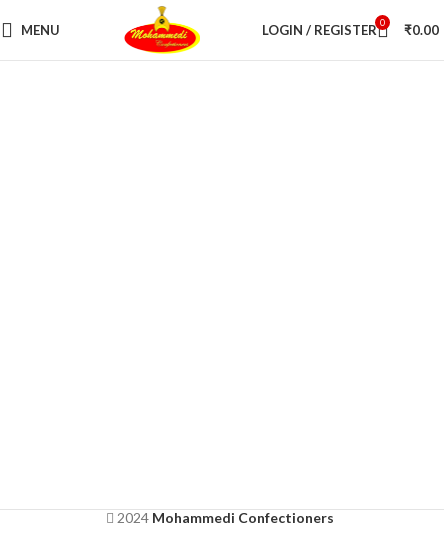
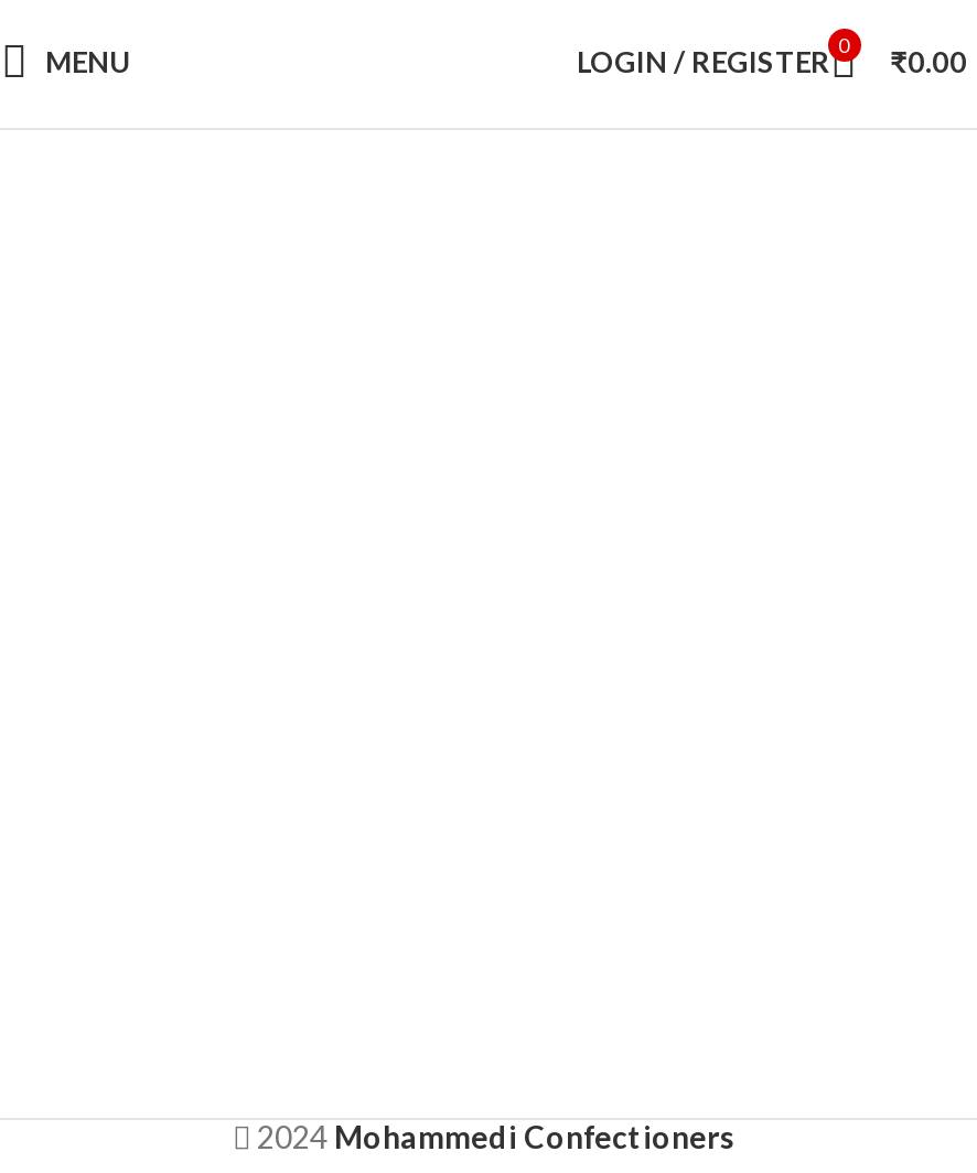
[123,5,201,55] [image] -> none

